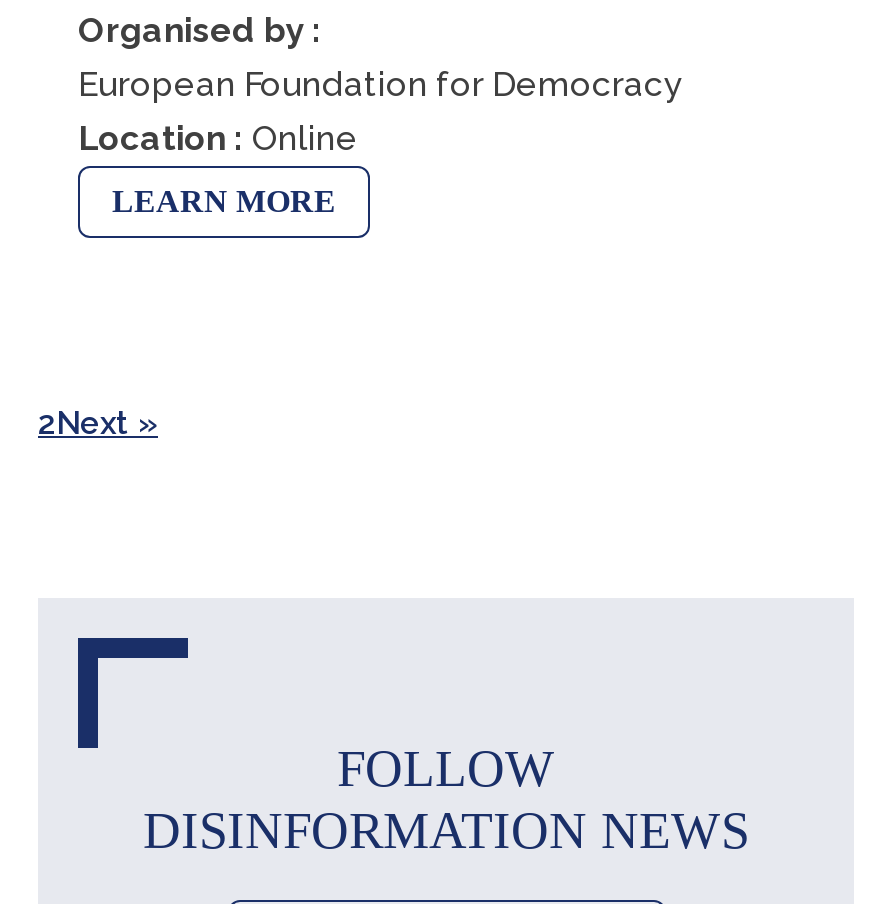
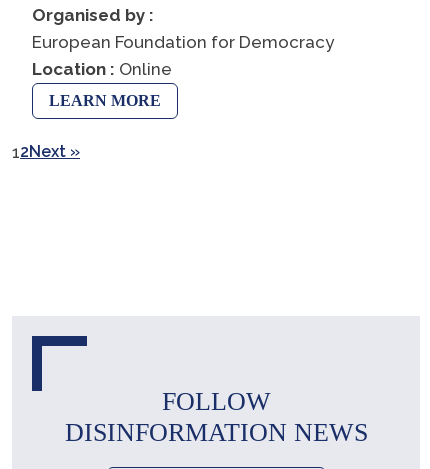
[38,404,158,442] 2Next » -> [12,142,80,162] 12Next »

